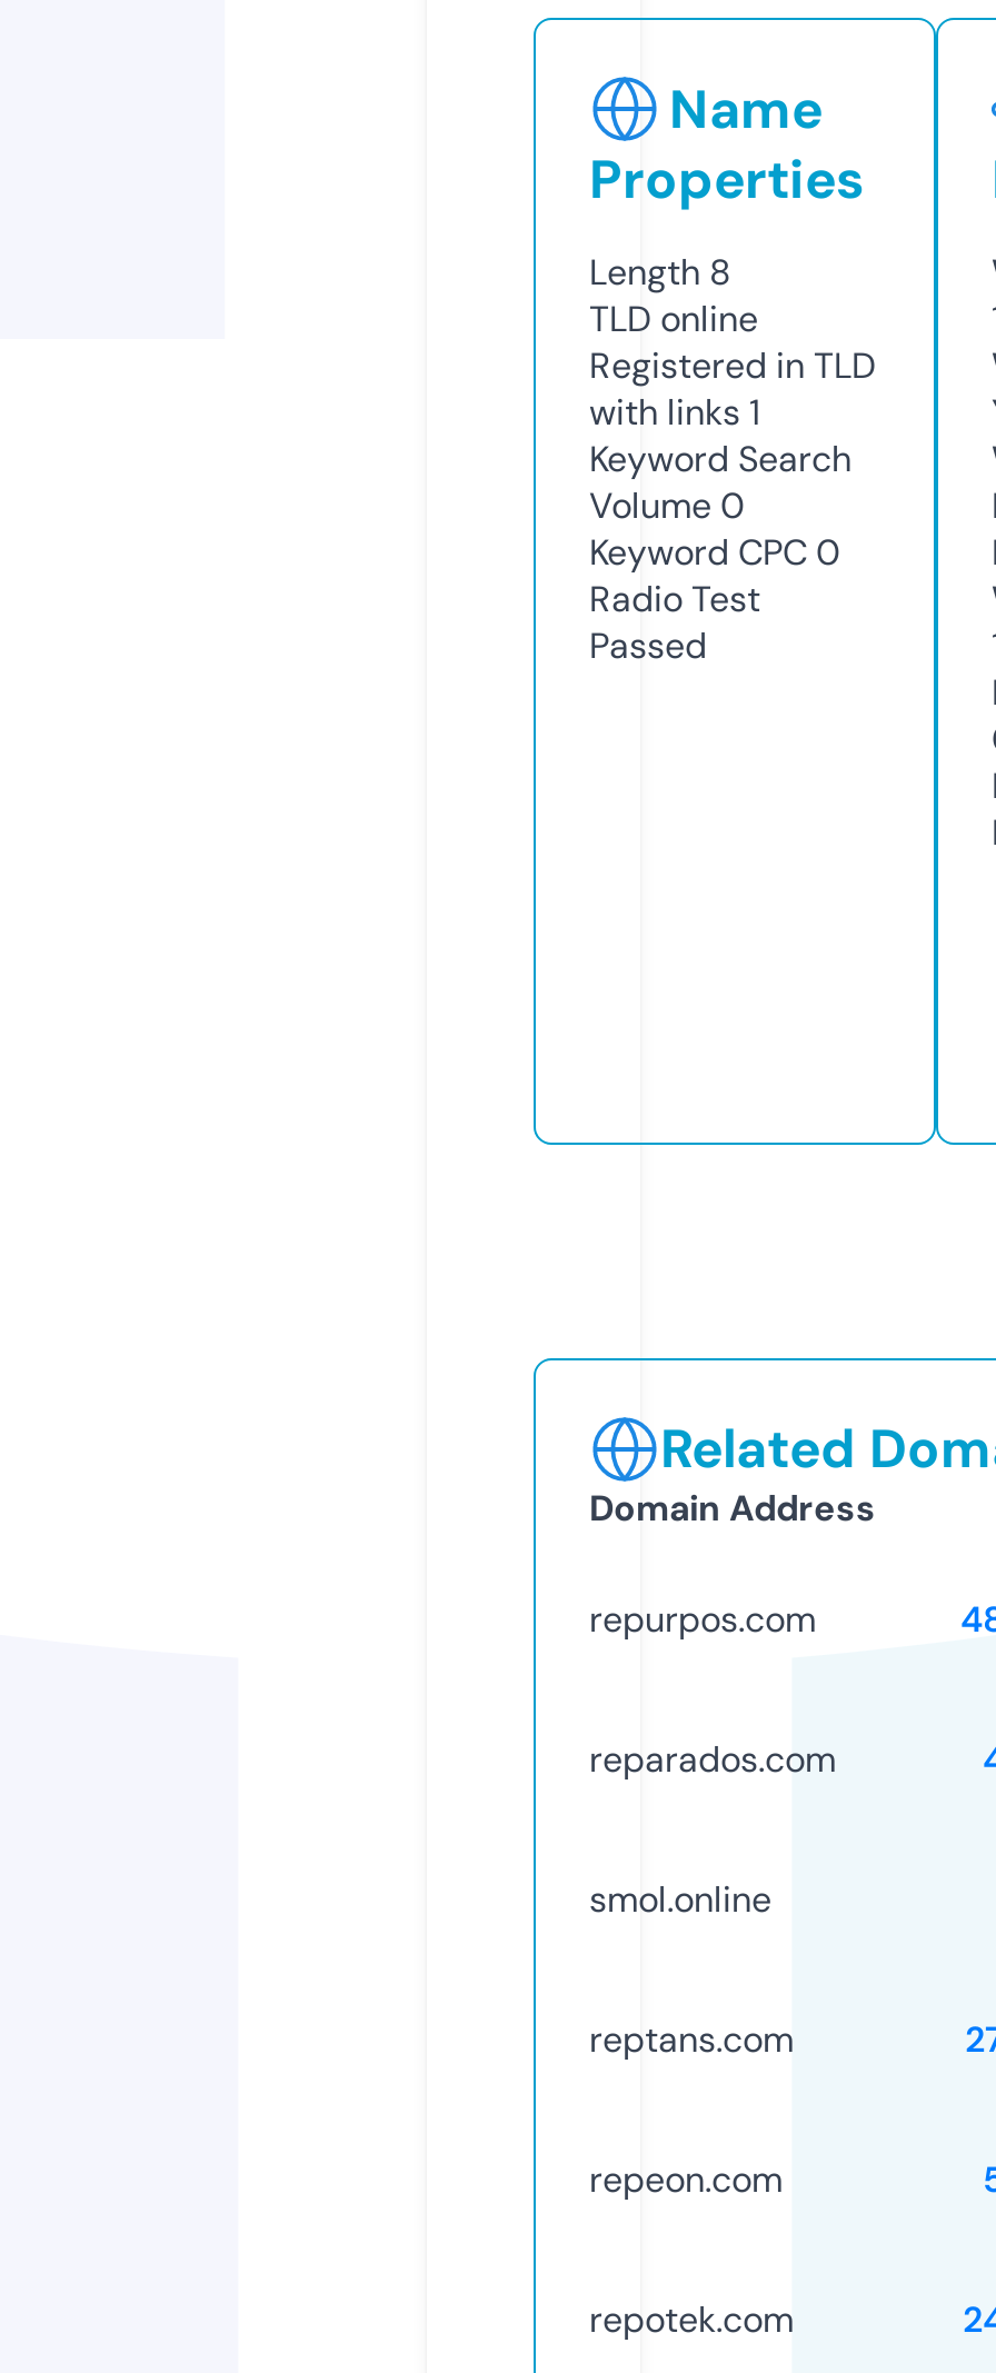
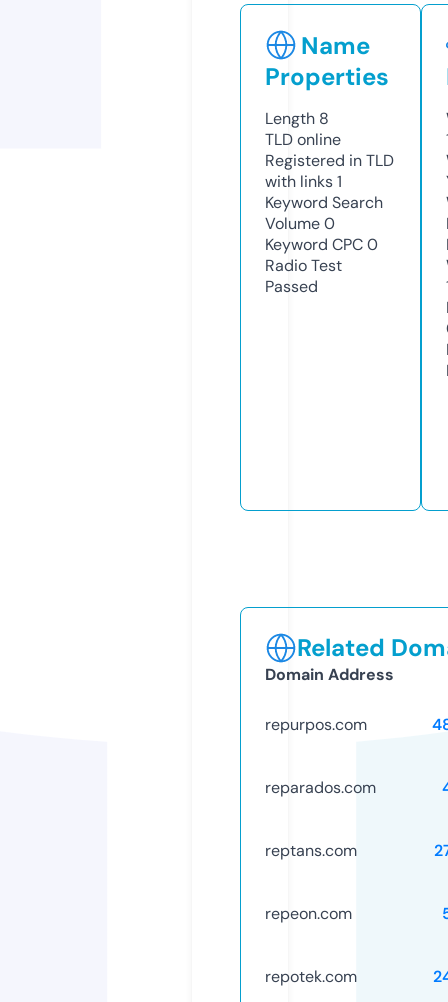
[589,1876,771,1922] smol.online -> none

